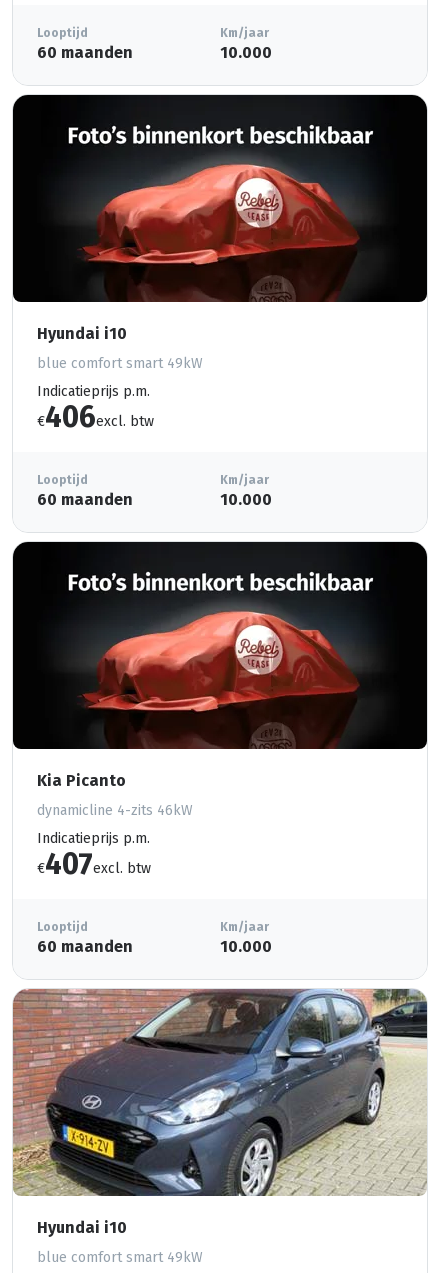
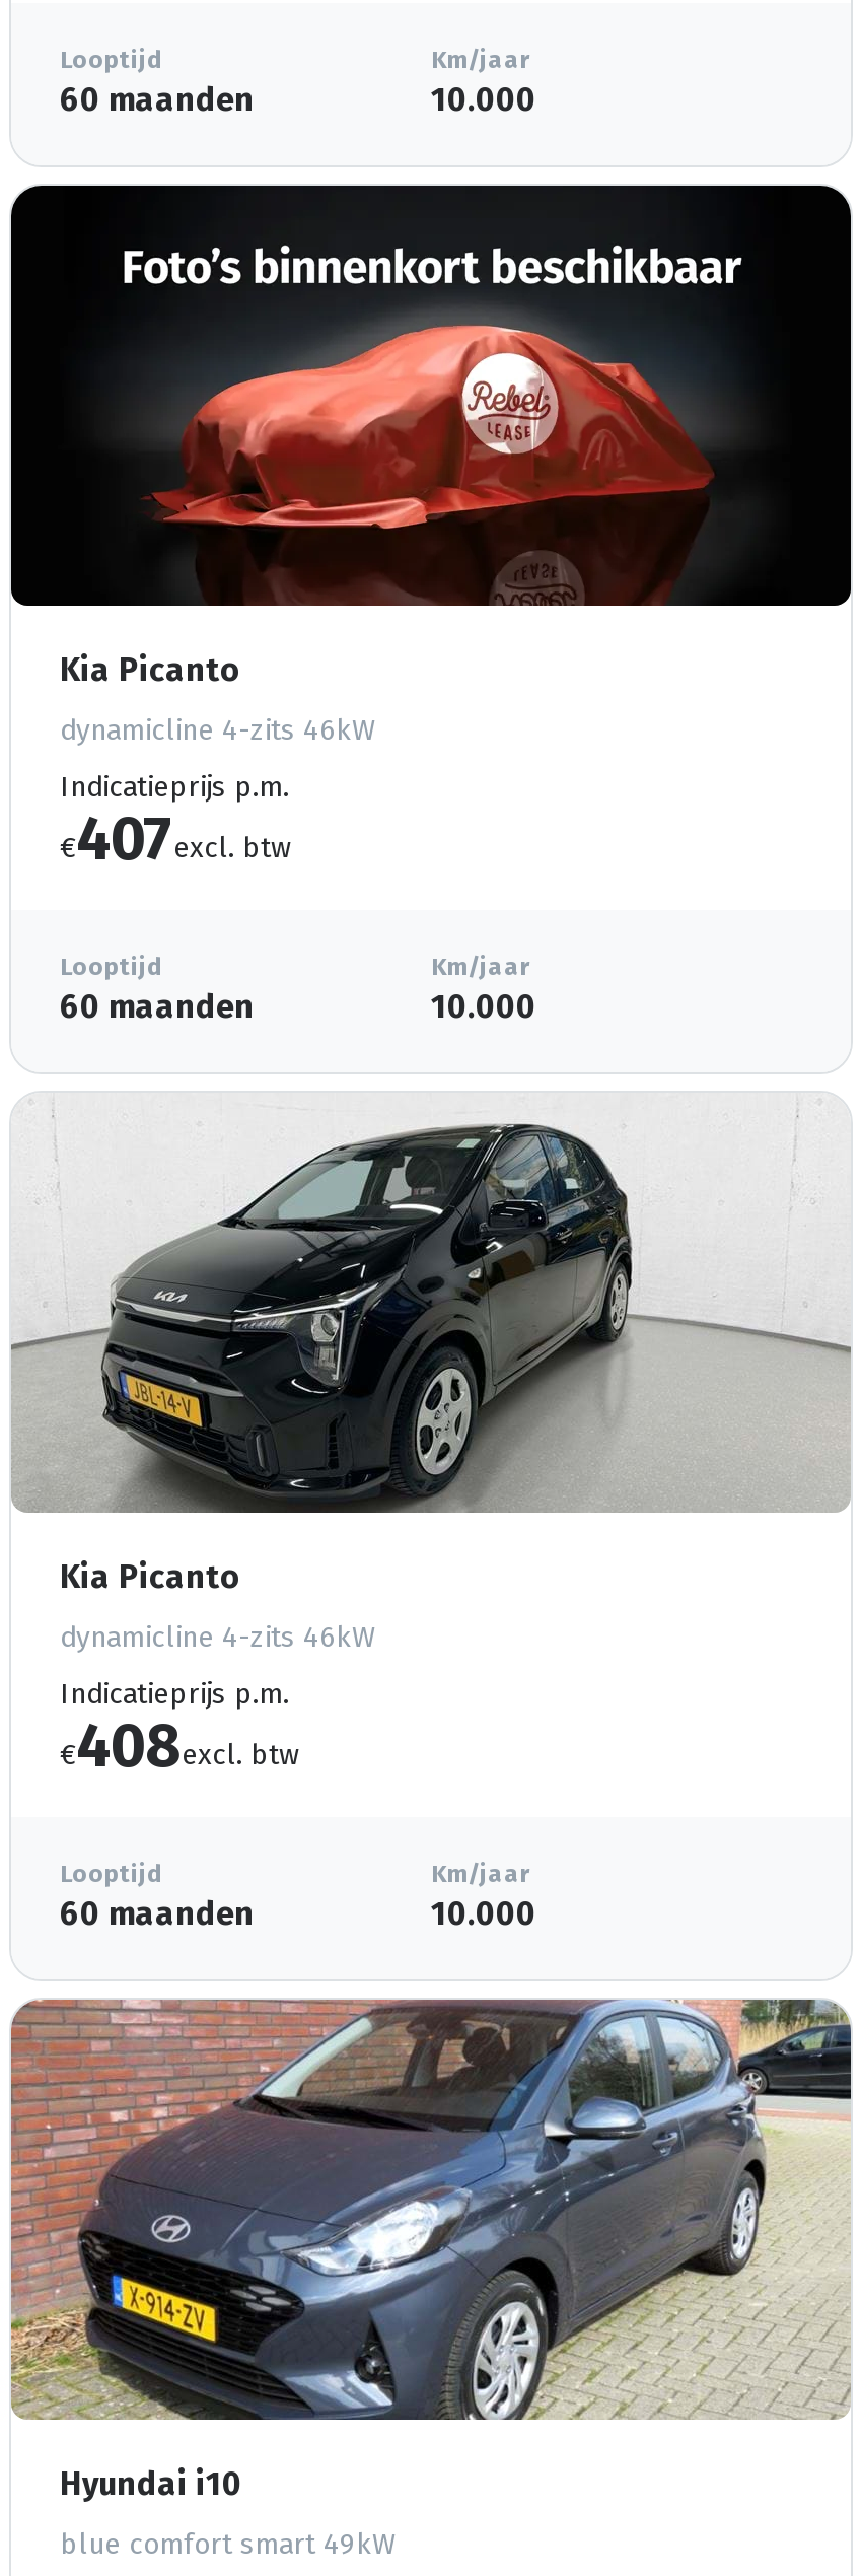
[37,324,127,343] Hyundai i10 -> [60,650,240,689] Kia Picanto
[37,355,203,372] blue comfort smart 49kW -> [60,713,376,748] dynamicline 4-zits 46kW
[37,399,154,435] €406excl. btw -> [60,803,291,876] €407excl. btw
[12,541,428,749] [image] -> [11,1093,851,1513] [image]
[37,846,151,882] €407excl. btw -> [60,1710,299,1783] €408excl. btw

